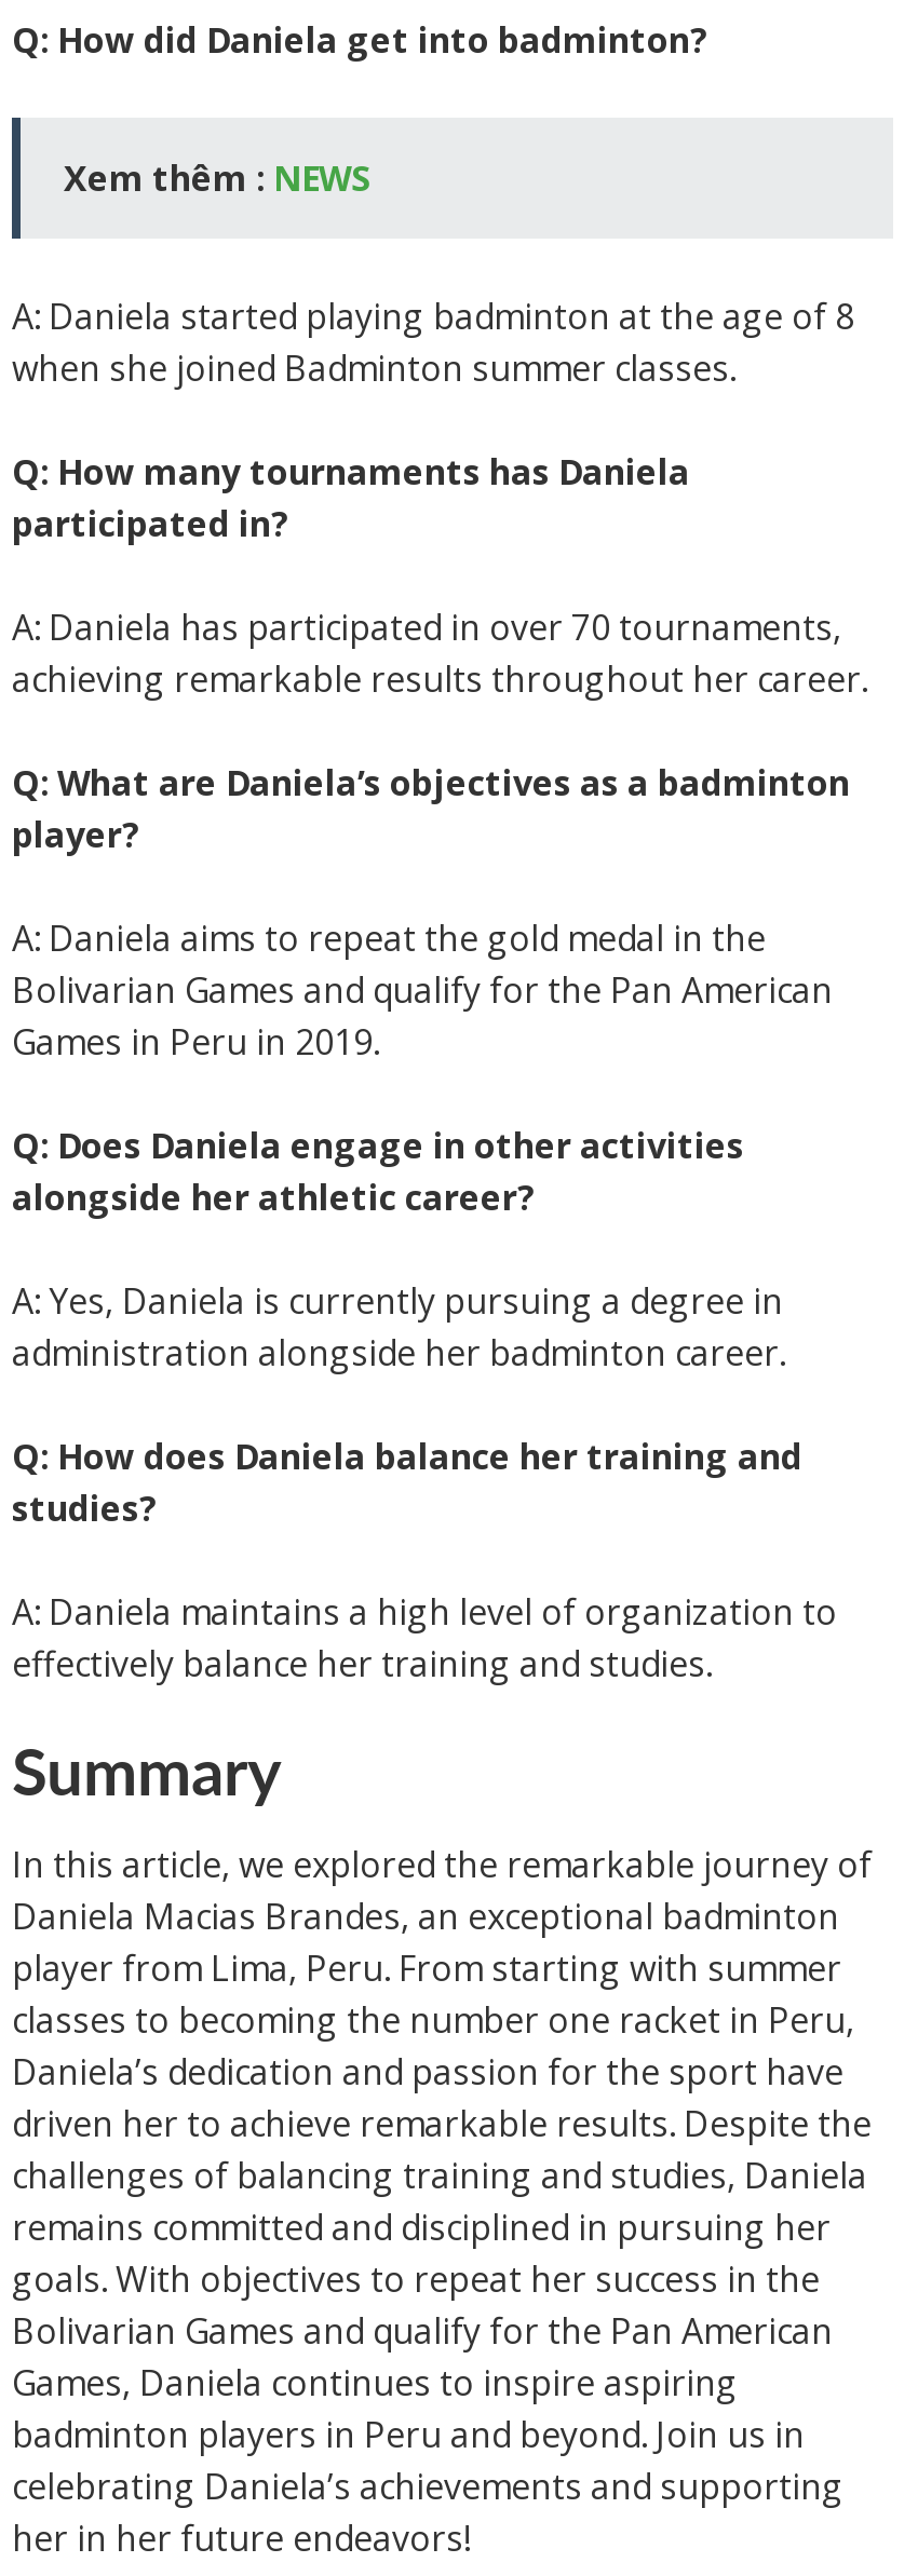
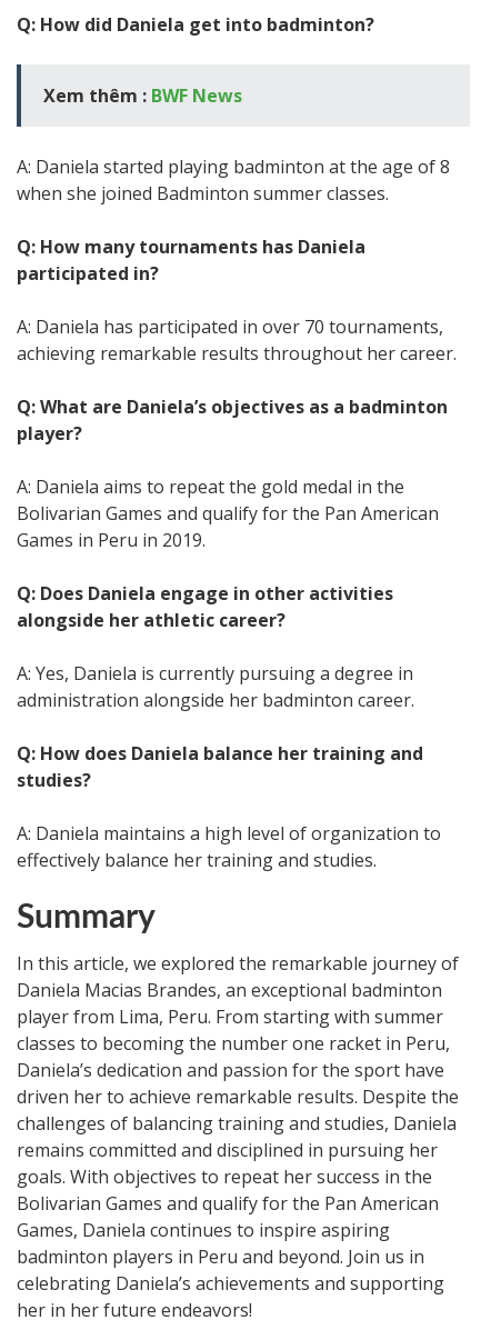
[64,154,370,202] Xem thêm : NEWS -> [43,83,242,108] Xem thêm : BWF News

